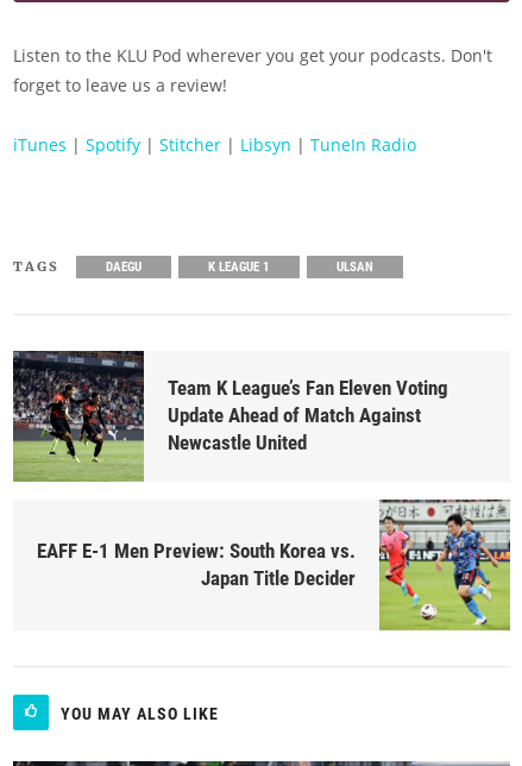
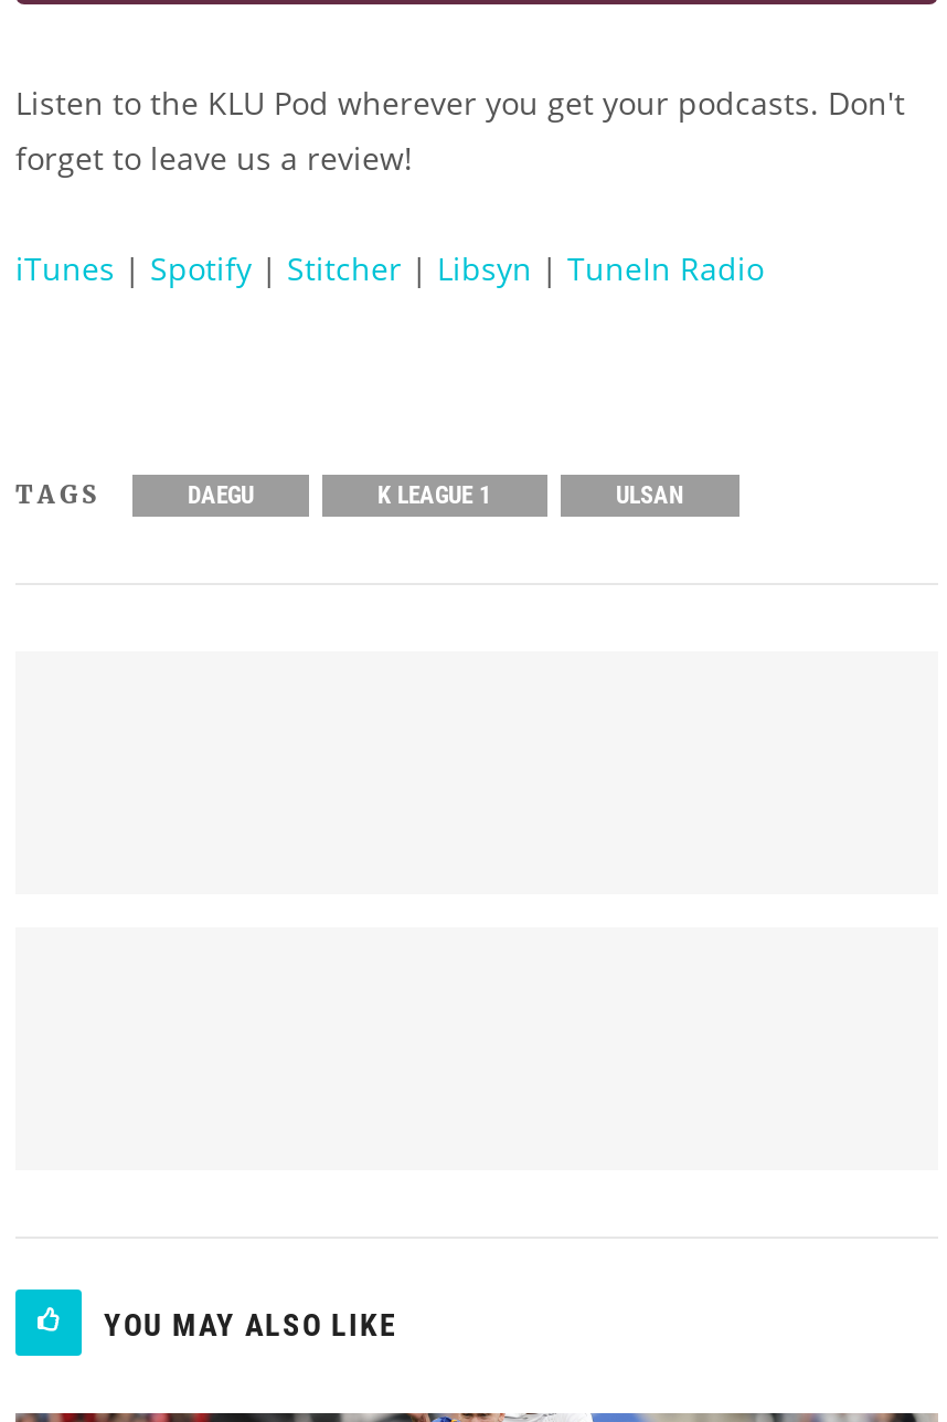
[12,350,448,483] [image] | Team K League’s Fan Eleven Voting | Update Ahead of Match Against | Newcastle United -> none
[37,498,511,632] [image] | EAFF E-1 Men Preview: South Korea vs. | Japan Title Decider -> none

